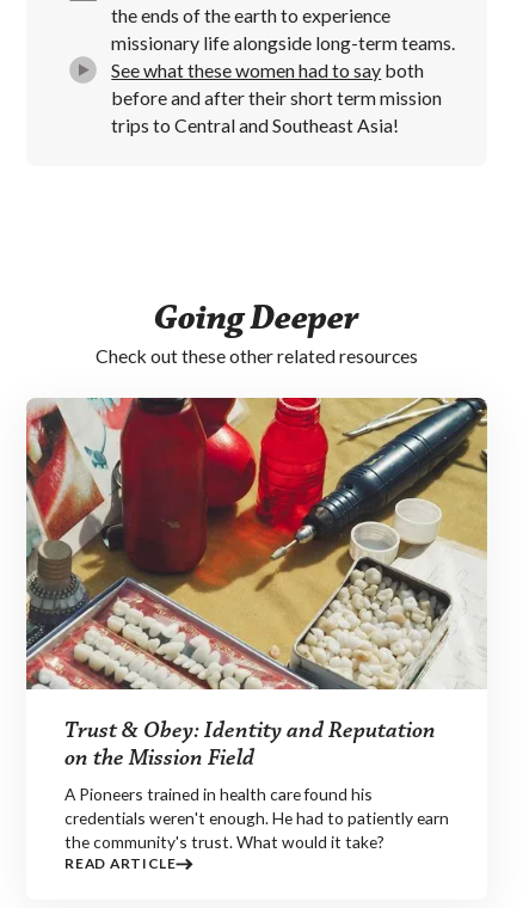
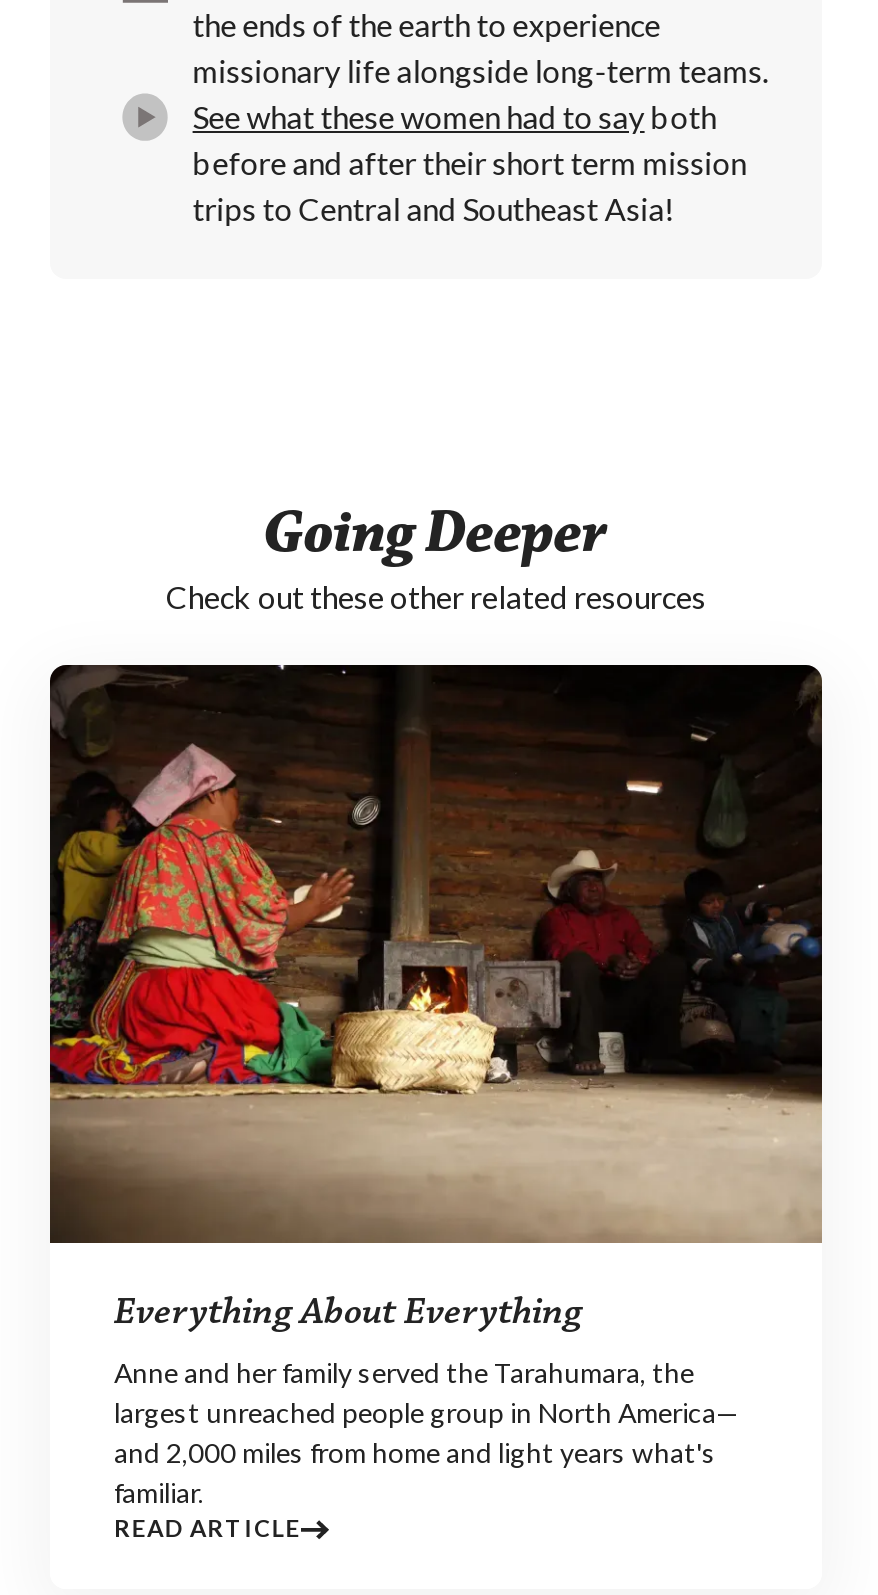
[25,397,488,770] [image] | Trust & Obey: Identity and Reputation | on the Mission Field -> [48,662,824,1333] [image] | Everything About Everything
[64,783,449,851] A Pioneers trained in health care found his | credentials weren't enough. He had to patiently earn | the community's trust. What would it take? -> [114,1355,738,1509] Anne and her family served the Tarahumara, the | largest unreached people group in North America— | and 2,000 miles from home and light years what's | familiar.

